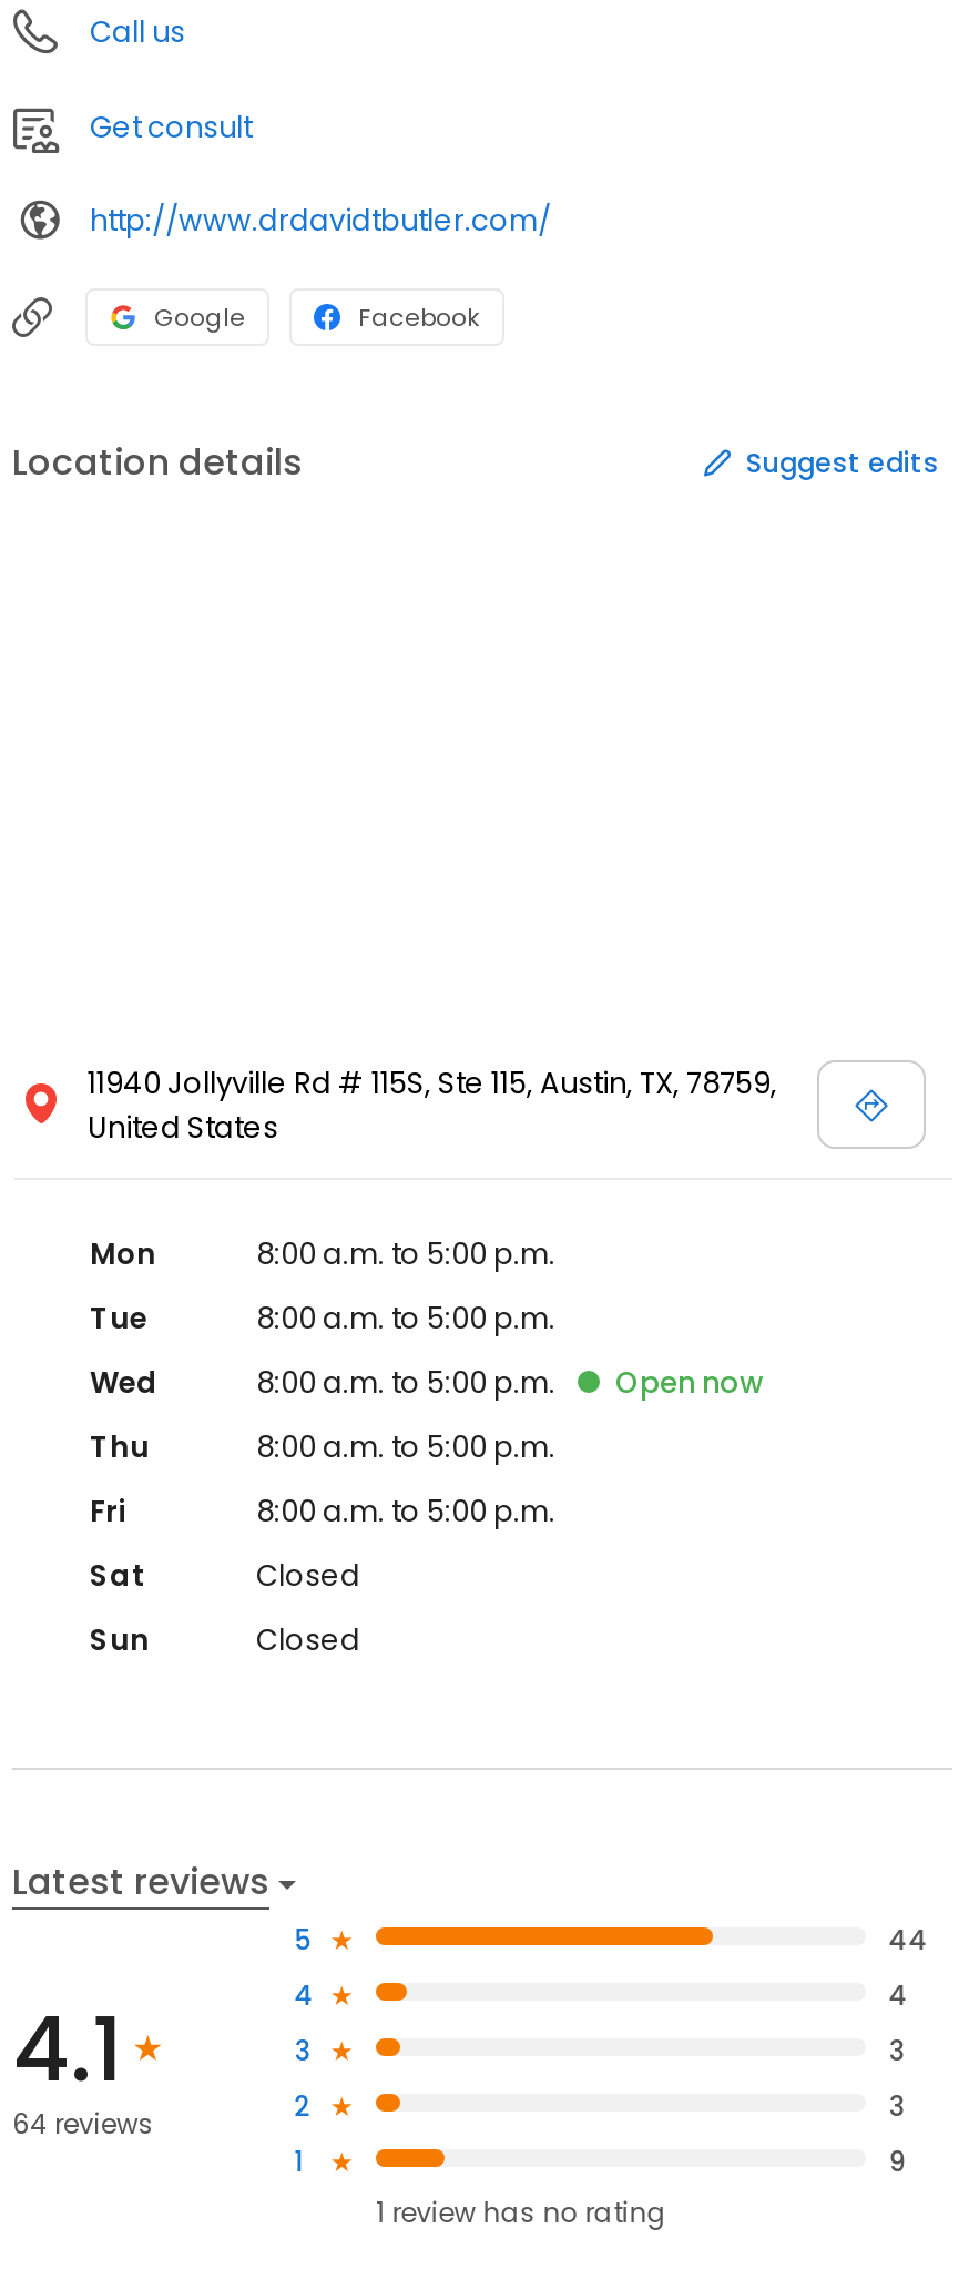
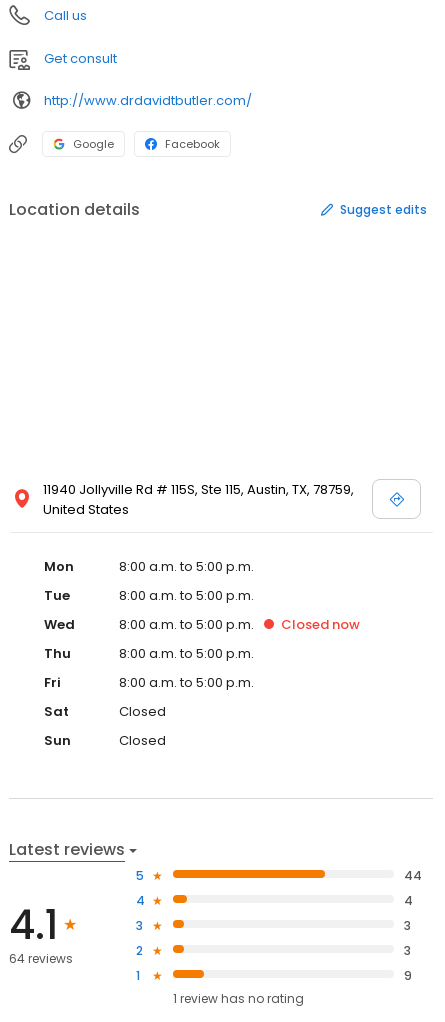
[615,1362,764,1404] Open now -> [281,615,360,634] Closed now

